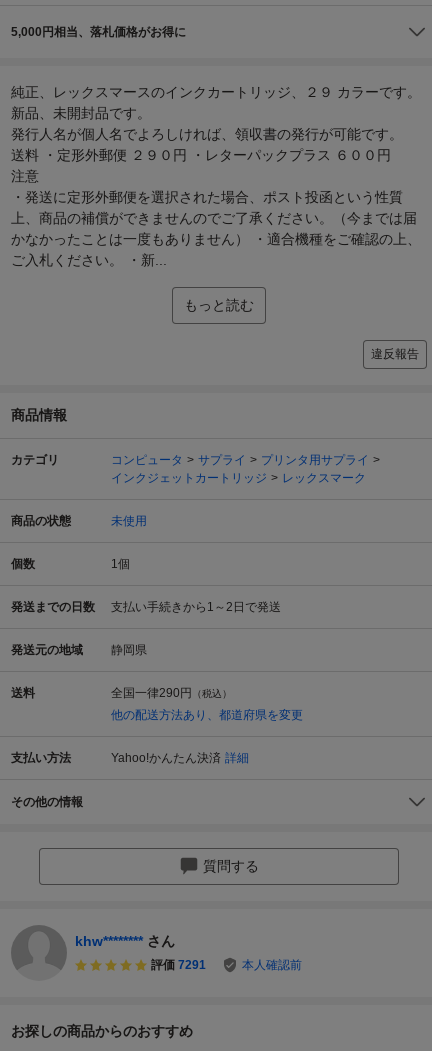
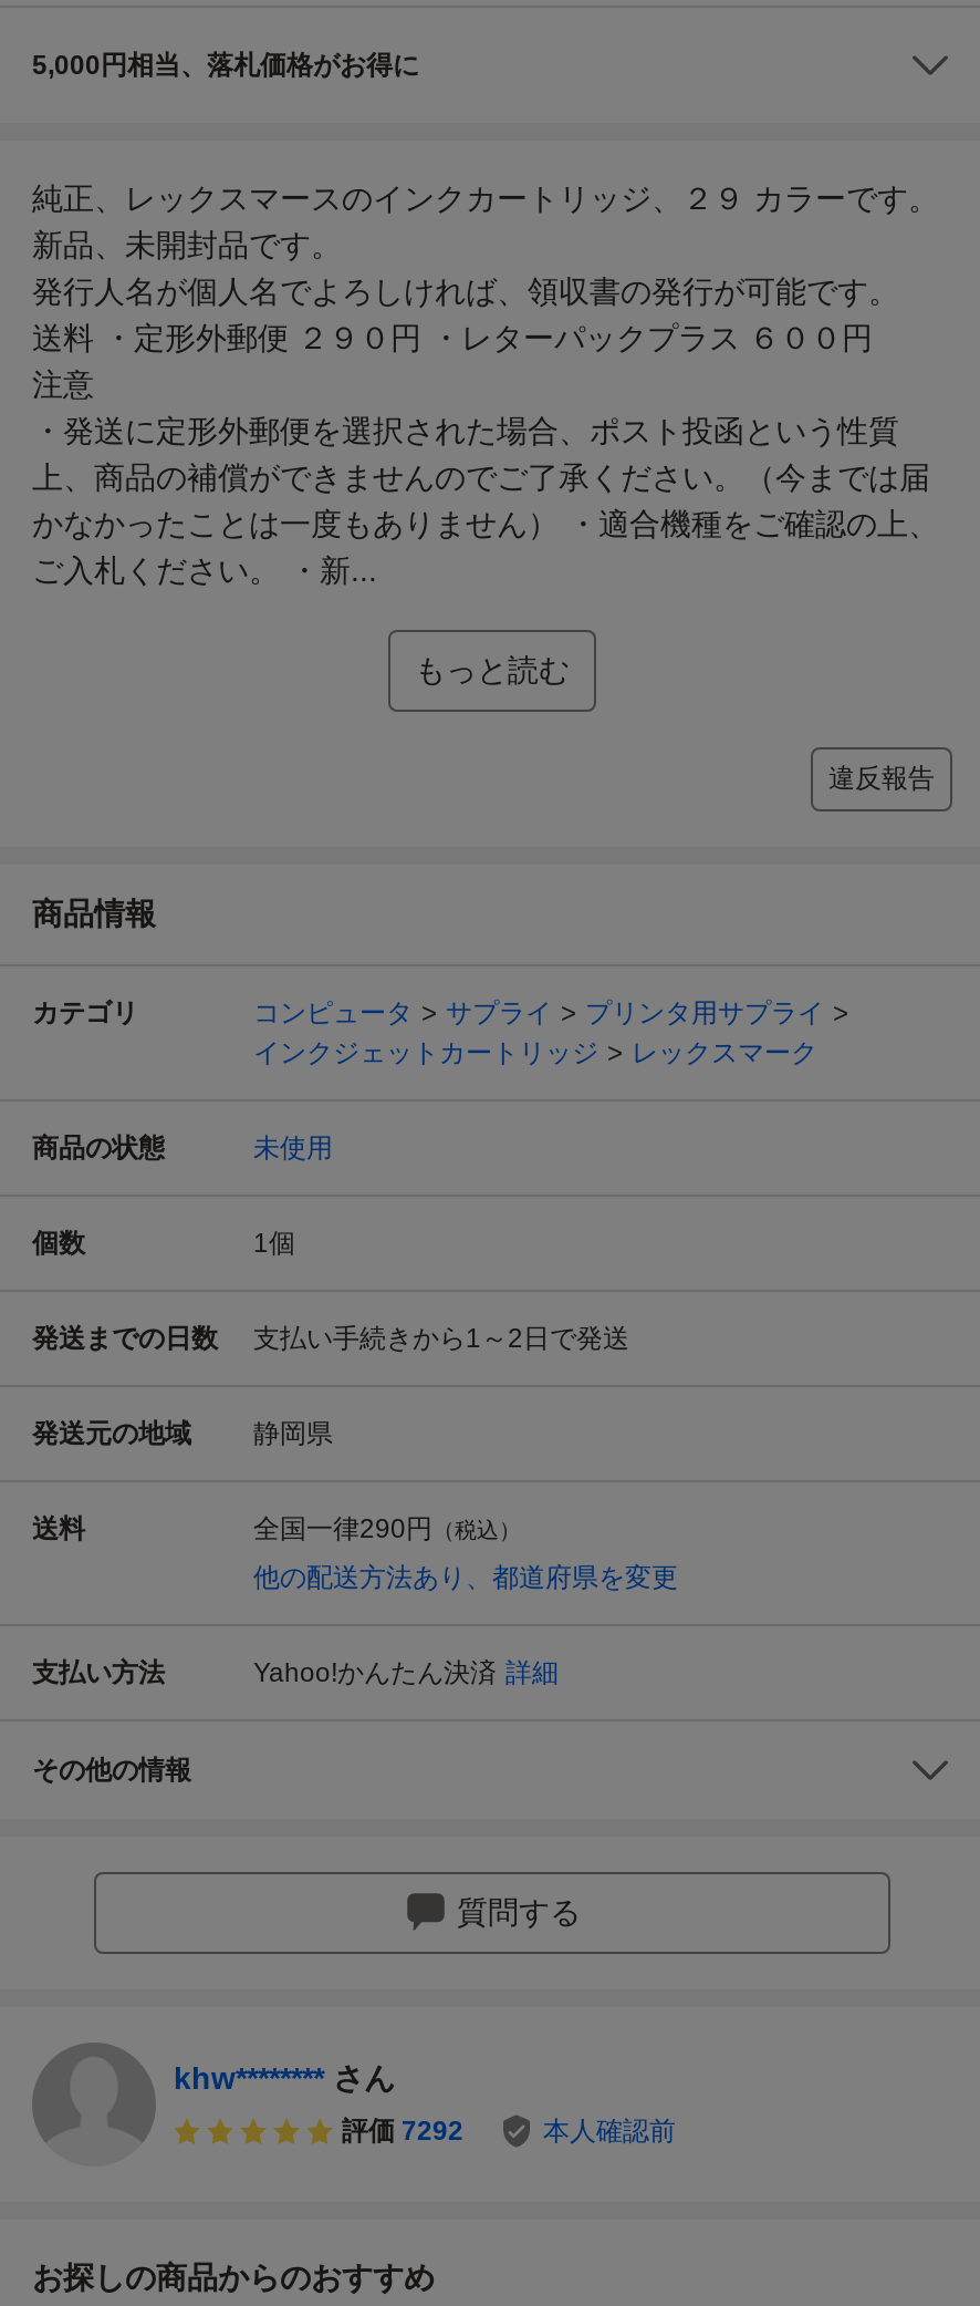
[151,958,206,972] 評価 7291 -> [342,2116,463,2147] 評価 7292

